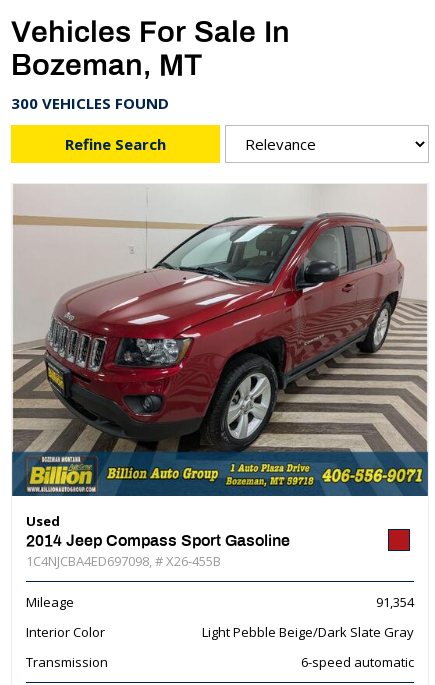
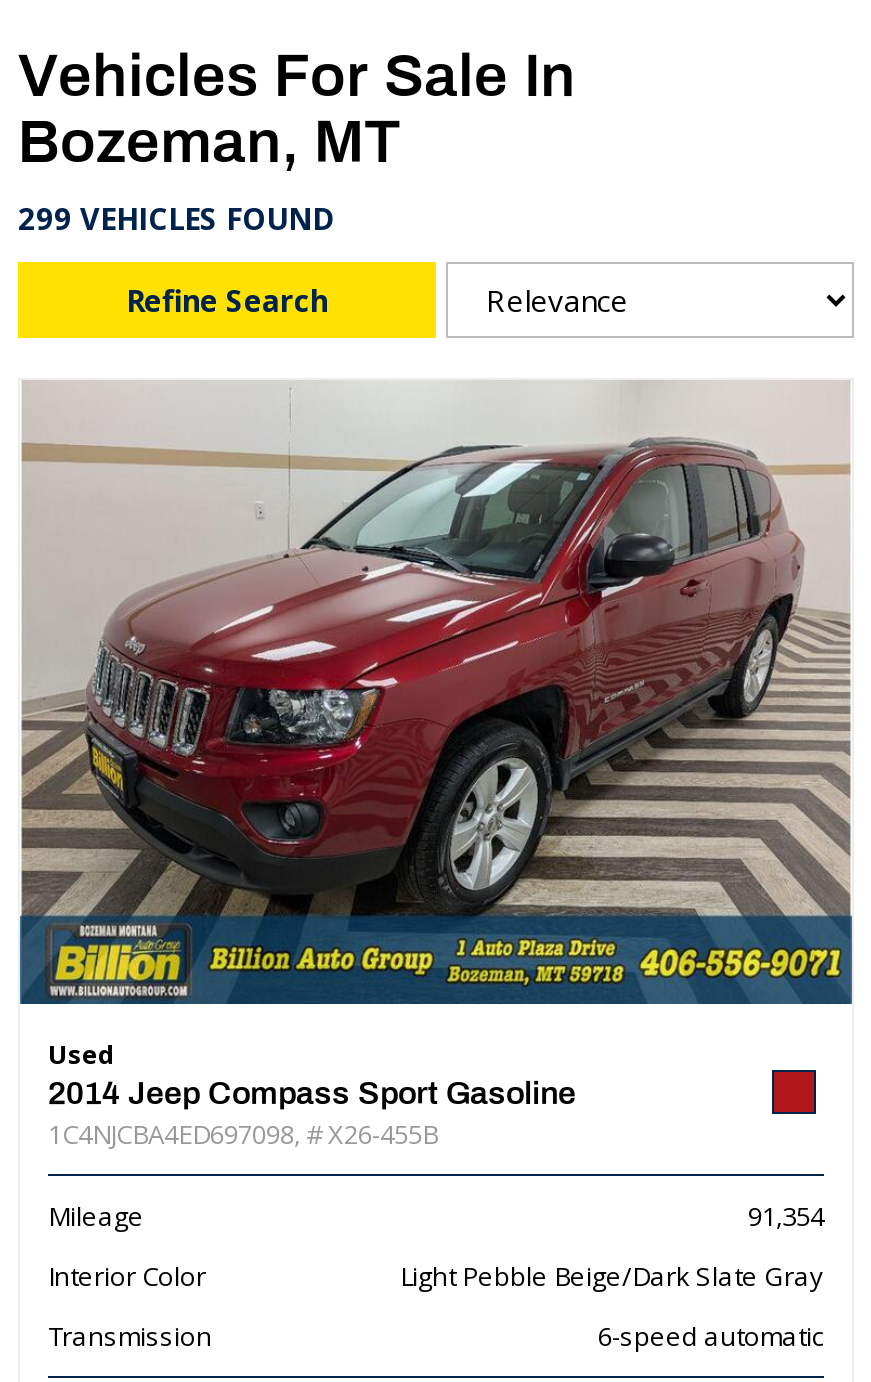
[11,93,169,113] 300 VEHICLES FOUND -> [18,198,334,238] 299 VEHICLES FOUND

